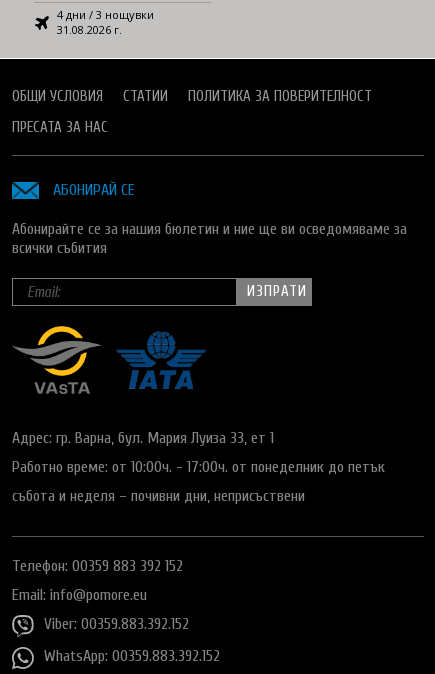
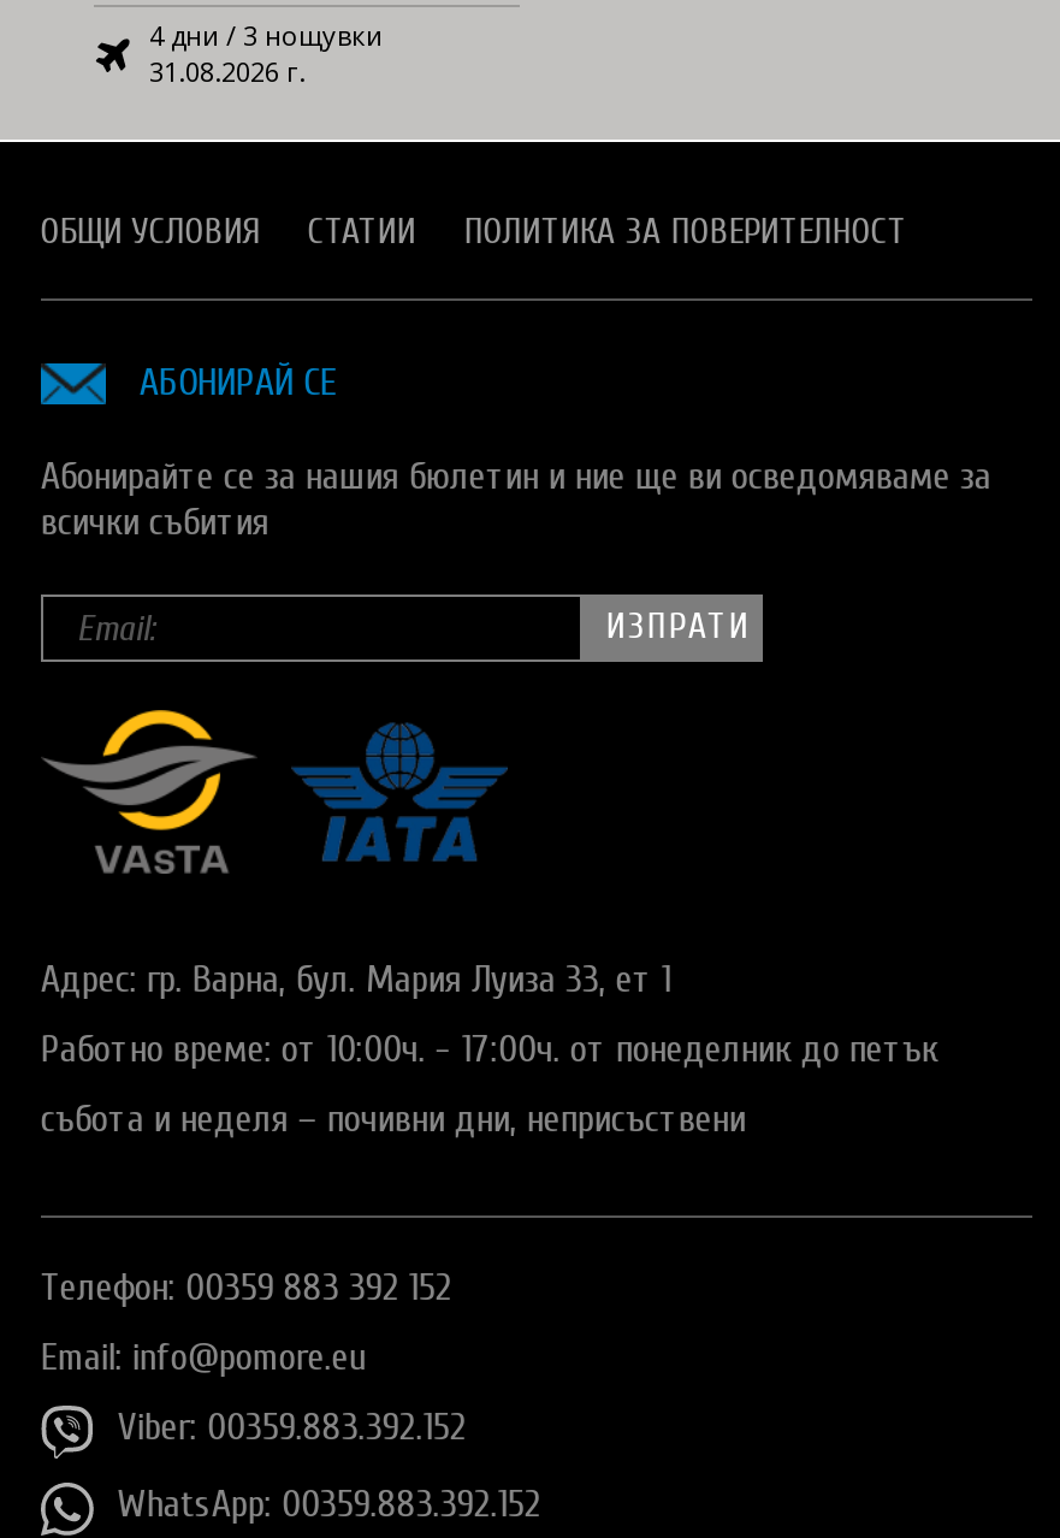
[12,119,108,136] ПРЕСАТА ЗА НАС -> none

